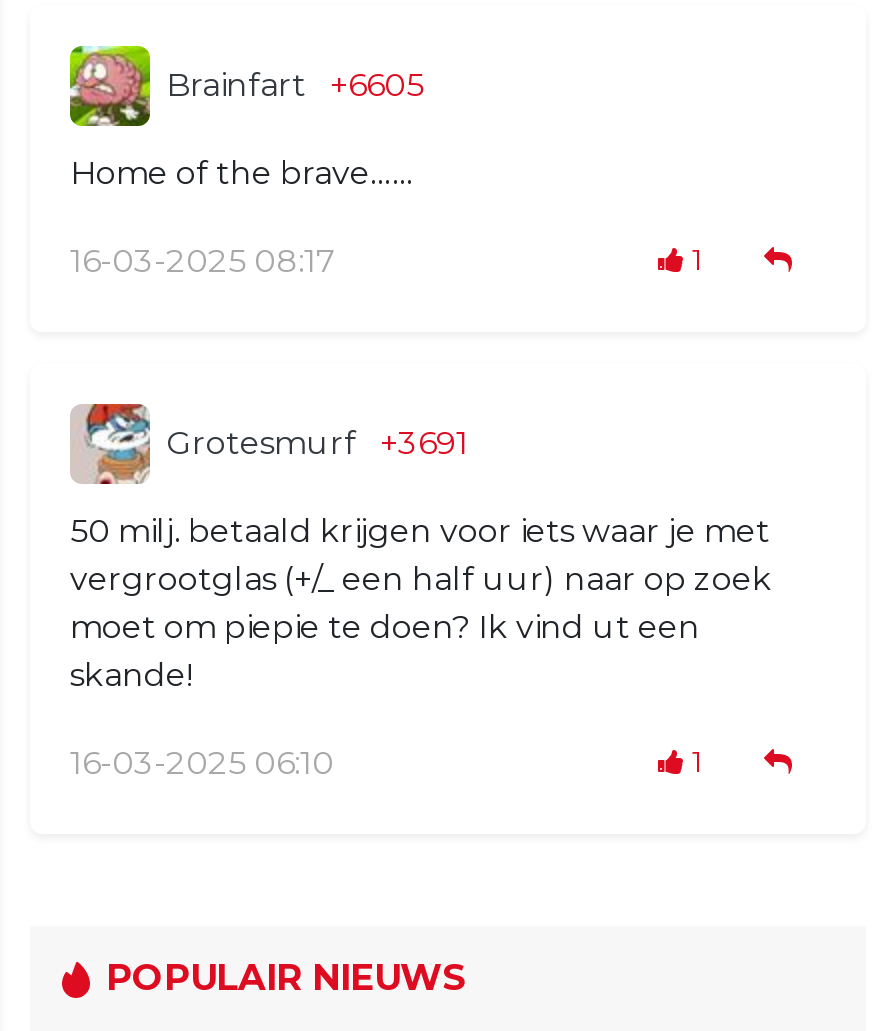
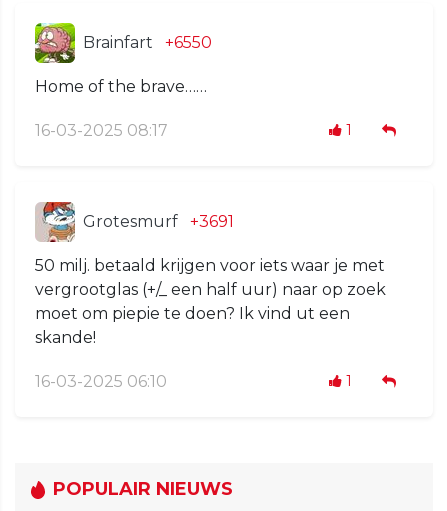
[166,66,424,104] Brainfart +6605 -> [83,33,212,52] Brainfart +6550

